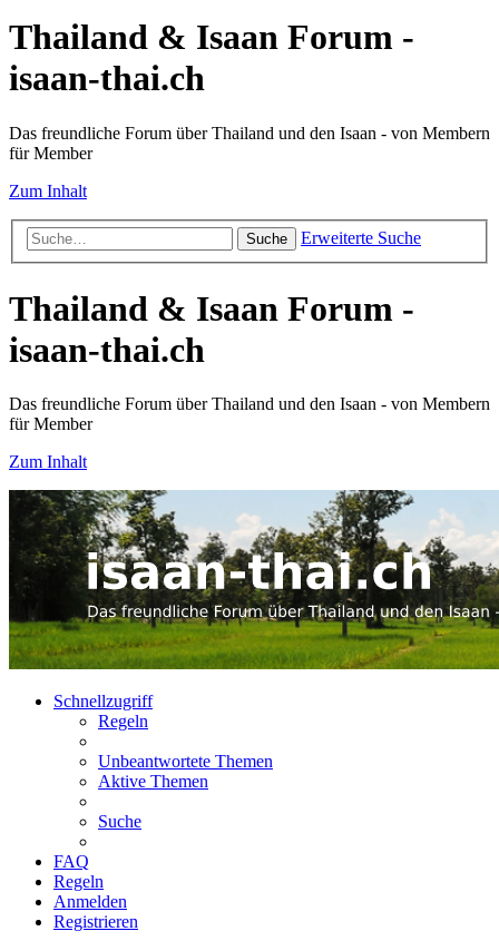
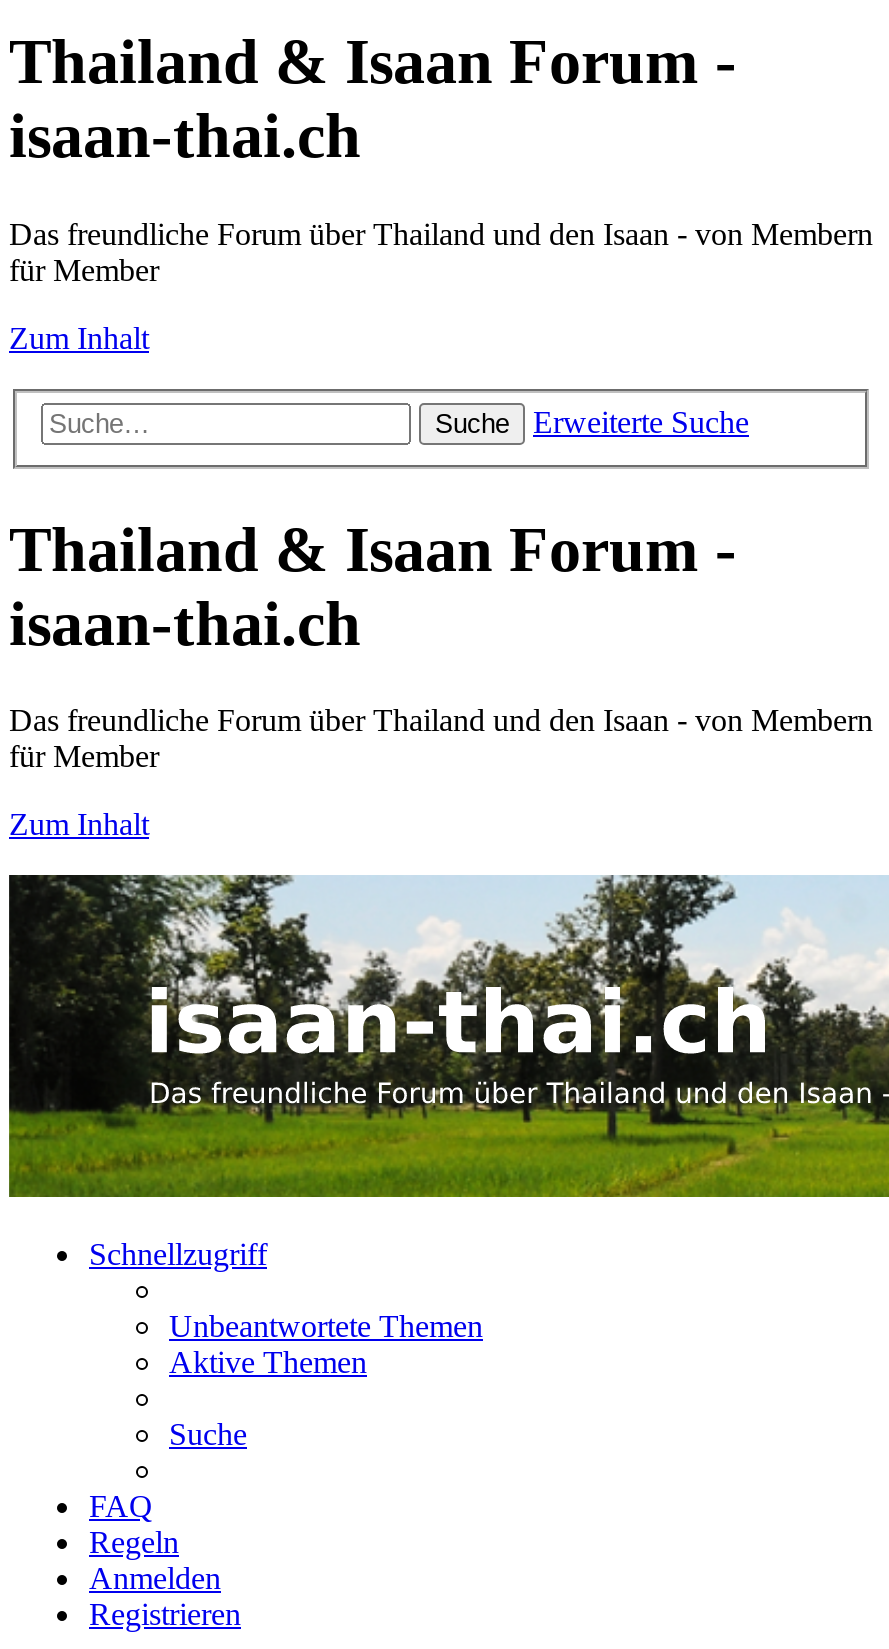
[98,712,148,731] Regeln -> none

